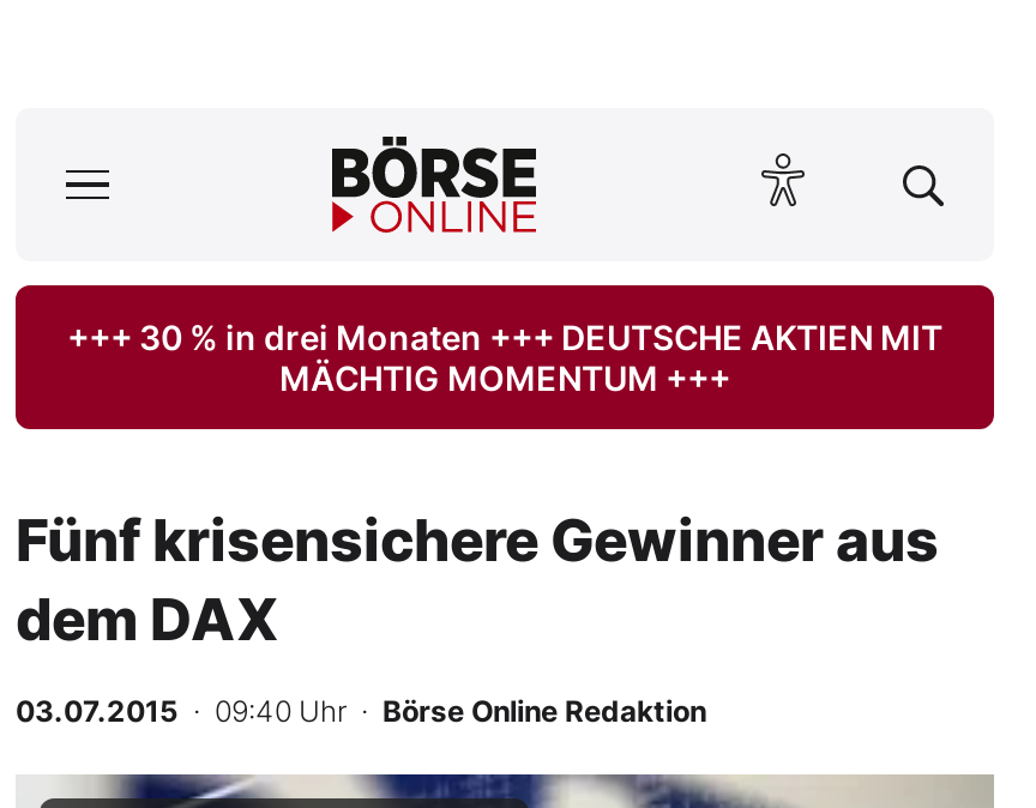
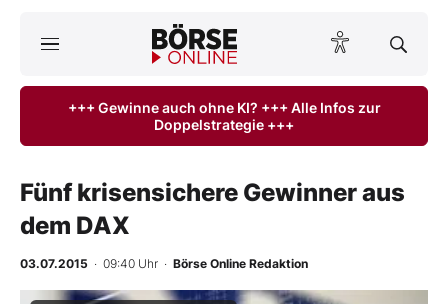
[67,316,942,398] +++ 30 % in drei Monaten +++ DEUTSCHE AKTIEN MIT | MÄCHTIG MOMENTUM +++ -> [67,99,380,133] +++ Gewinne auch ohne KI? +++ Alle Infos zur | Doppelstrategie +++

